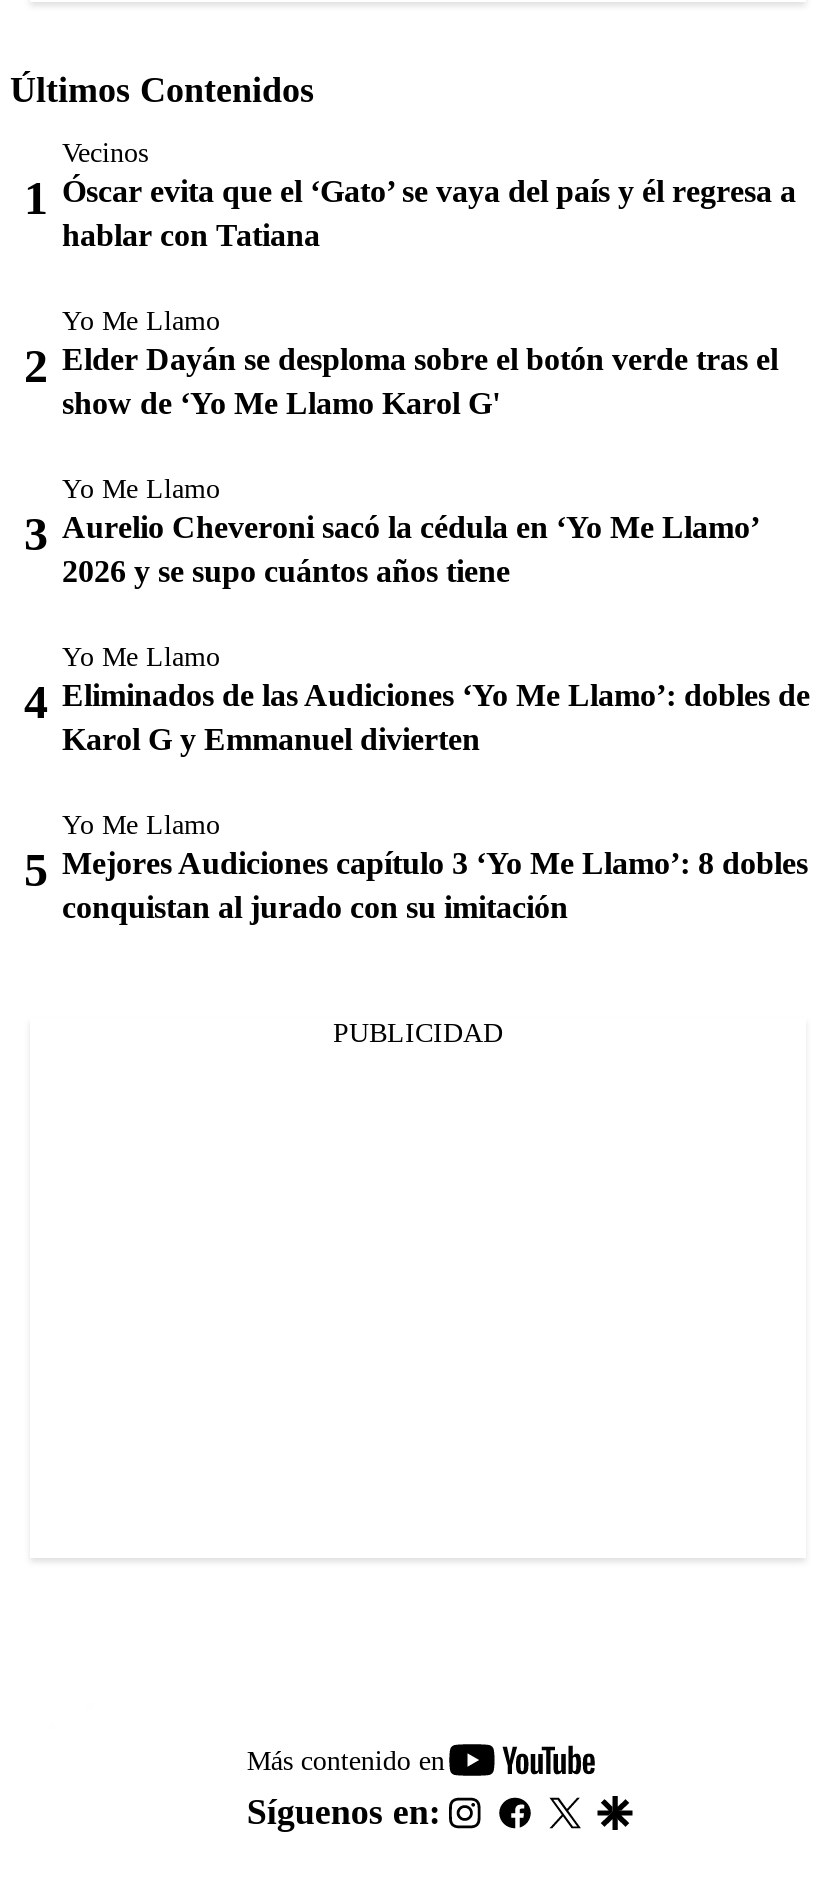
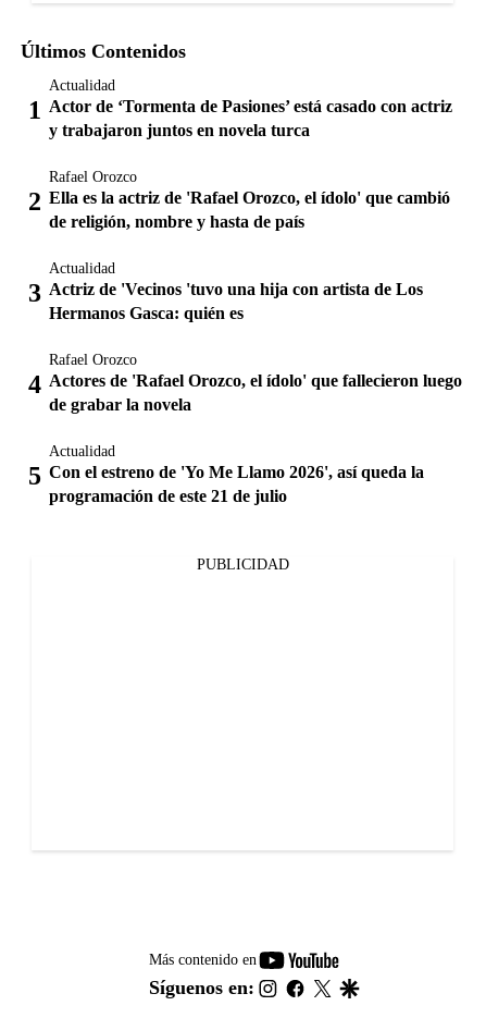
[62,139,796,253] Vecinos | Óscar evita que el ‘Gato’ se vaya del país y él regresa a | hablar con Tatiana -> [49,77,452,139] Actualidad | Actor de ‘Tormenta de Pasiones’ está casado con actriz | y trabajaron juntos en novela turca
[62,307,778,421] Yo Me Llamo | Elder Dayán se desploma sobre el botón verde tras el | show de ‘Yo Me Llamo Karol G' -> [49,168,450,230] Rafael Orozco | Ella es la actriz de 'Rafael Orozco, el ídolo' que cambió | de religión, nombre y hasta de país
[62,475,758,589] Yo Me Llamo | Aurelio Cheveroni sacó la cédula en ‘Yo Me Llamo’ | 2026 y se supo cuántos años tiene -> [49,260,423,322] Actualidad | Actriz de 'Vecinos 'tuvo una hija con artista de Los | Hermanos Gasca: quién es
[62,643,810,757] Yo Me Llamo | Eliminados de las Audiciones ‘Yo Me Llamo’: dobles de | Karol G y Emmanuel divierten -> [49,351,462,413] Rafael Orozco | Actores de 'Rafael Orozco, el ídolo' que fallecieron luego | de grabar la novela
[62,811,808,925] Yo Me Llamo | Mejores Audiciones capítulo 3 ‘Yo Me Llamo’: 8 dobles | conquistan al jurado con su imitación -> [49,443,424,505] Actualidad | Con el estreno de 'Yo Me Llamo 2026', así queda la | programación de este 21 de julio

